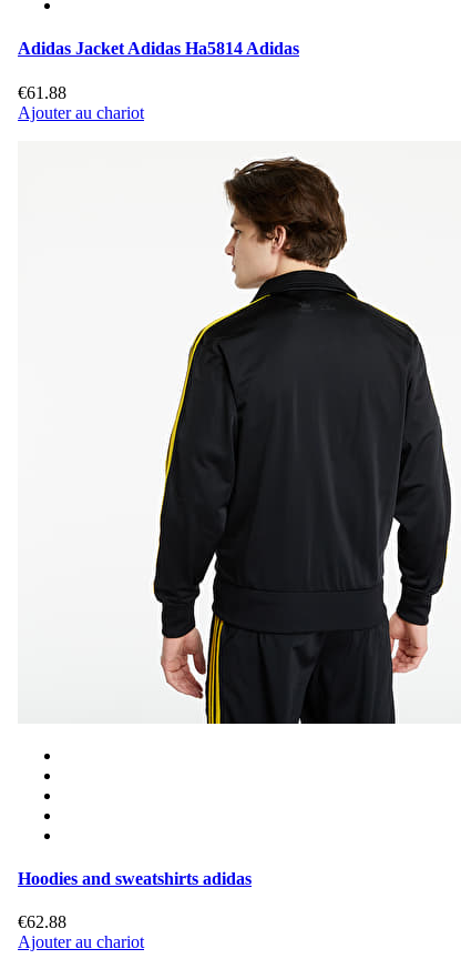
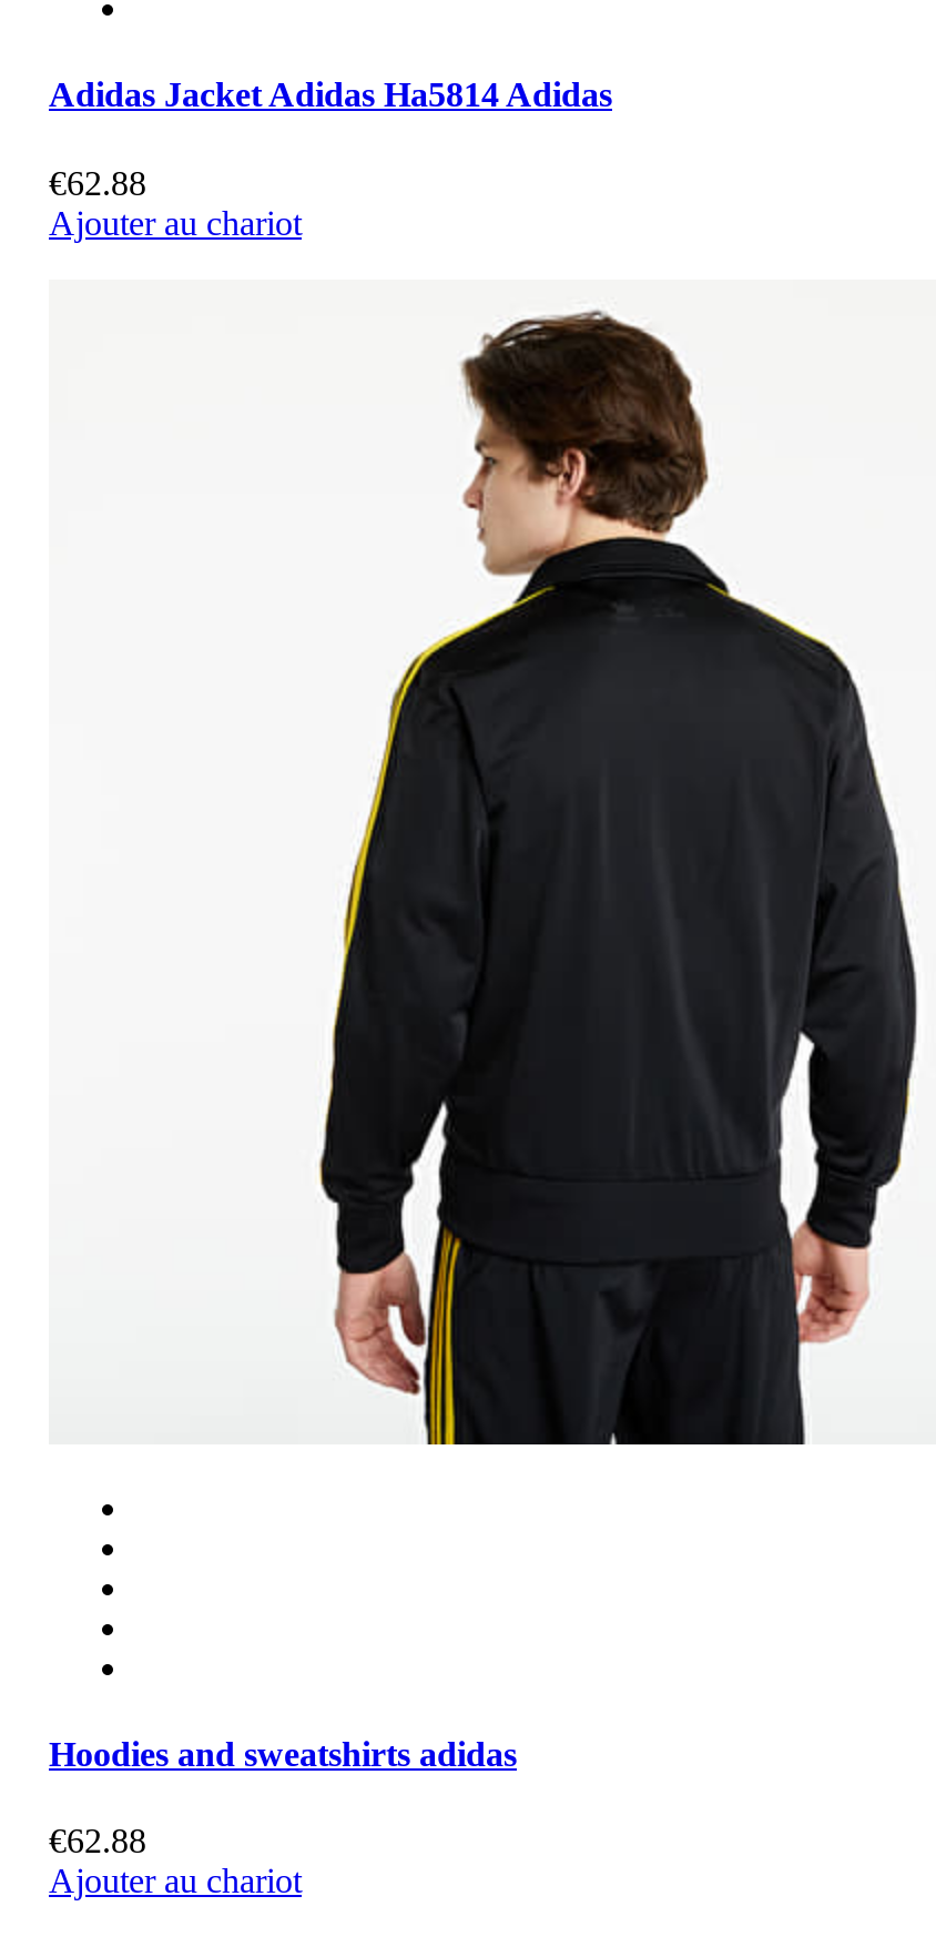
[18,83,66,102] €61.88 -> [49,163,146,201] €62.88

